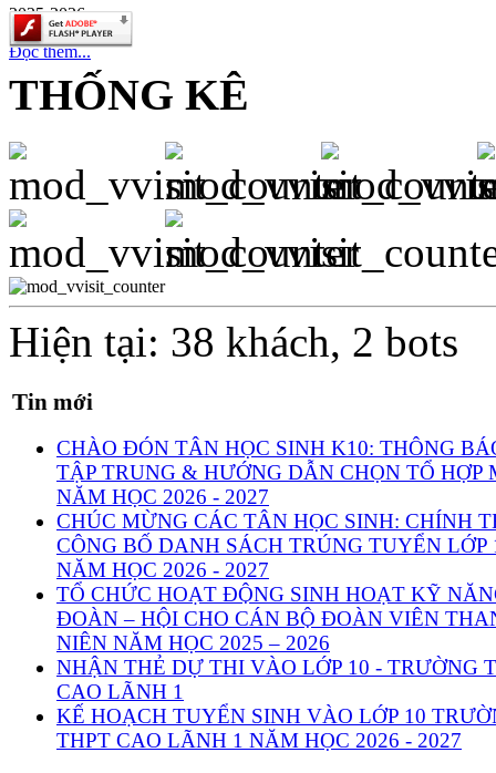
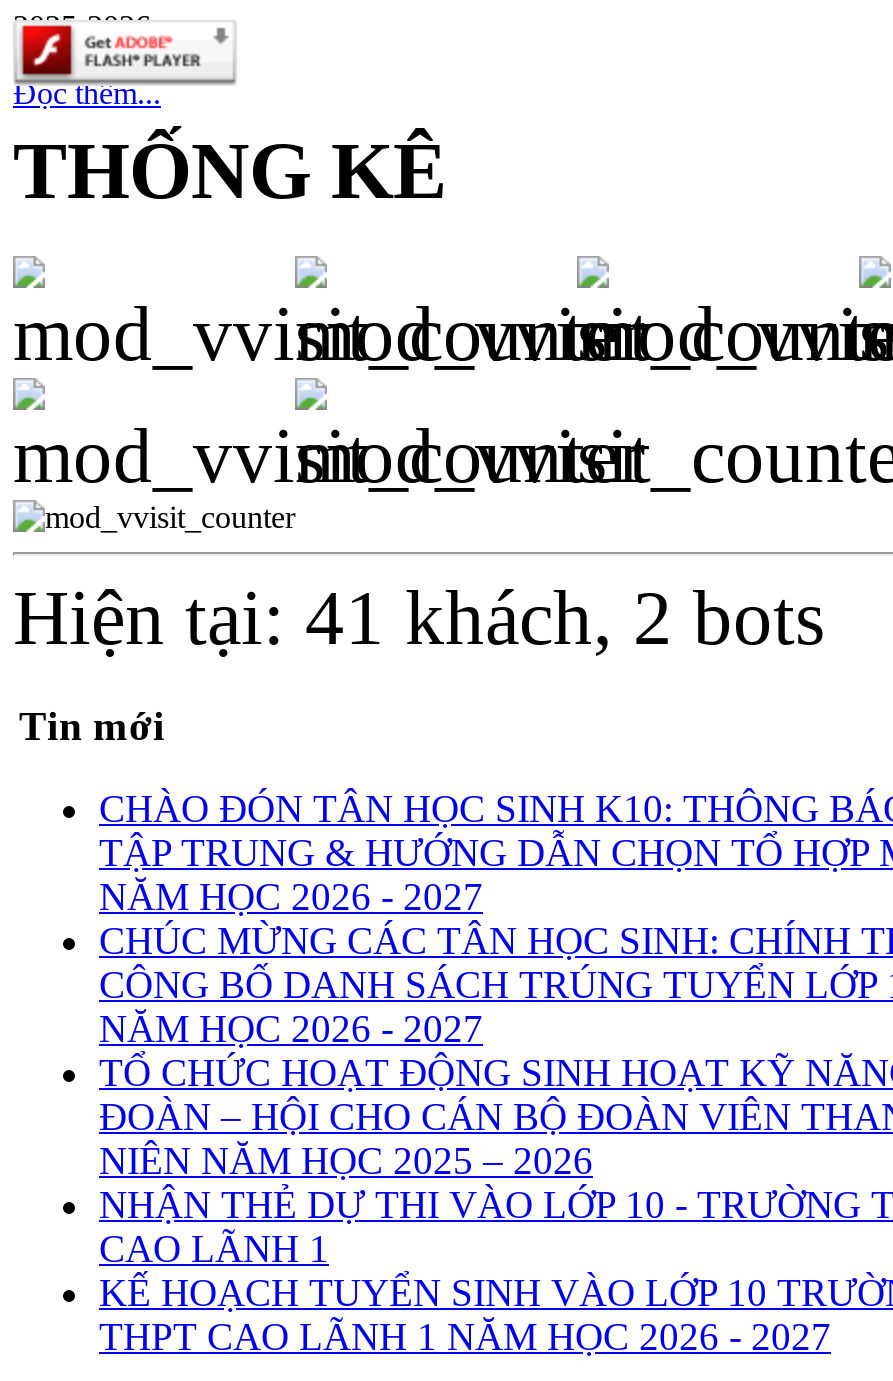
[9,317,469,365] Hiện tại: 38 khách, 2 bots -> [13,573,845,659] Hiện tại: 41 khách, 2 bots

